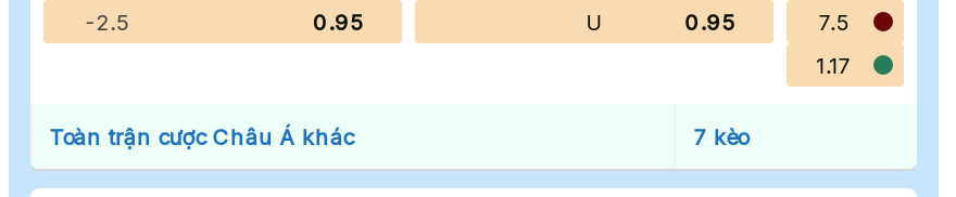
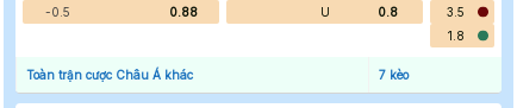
[85,9,129,35] -2.5 -> [45,5,70,19] -0.5
[313,9,363,35] 0.95 -> [170,5,198,19] 0.88
[685,9,735,35] 0.95 -> [378,5,398,19] 0.8
[818,9,849,35] 7.5 -> [447,5,465,19] 3.5
[816,53,851,79] 1.17 -> [448,29,464,43] 1.8

